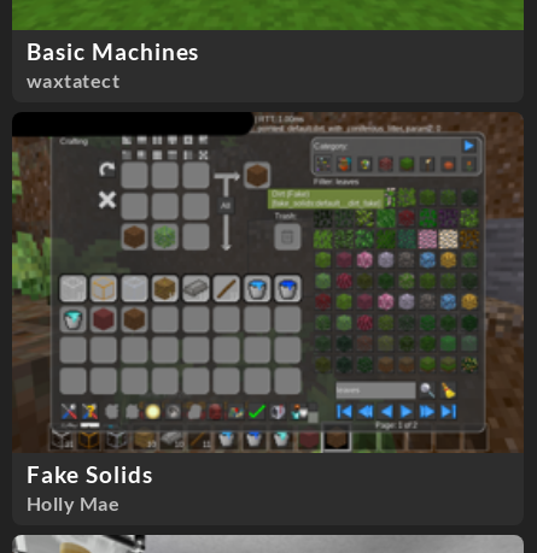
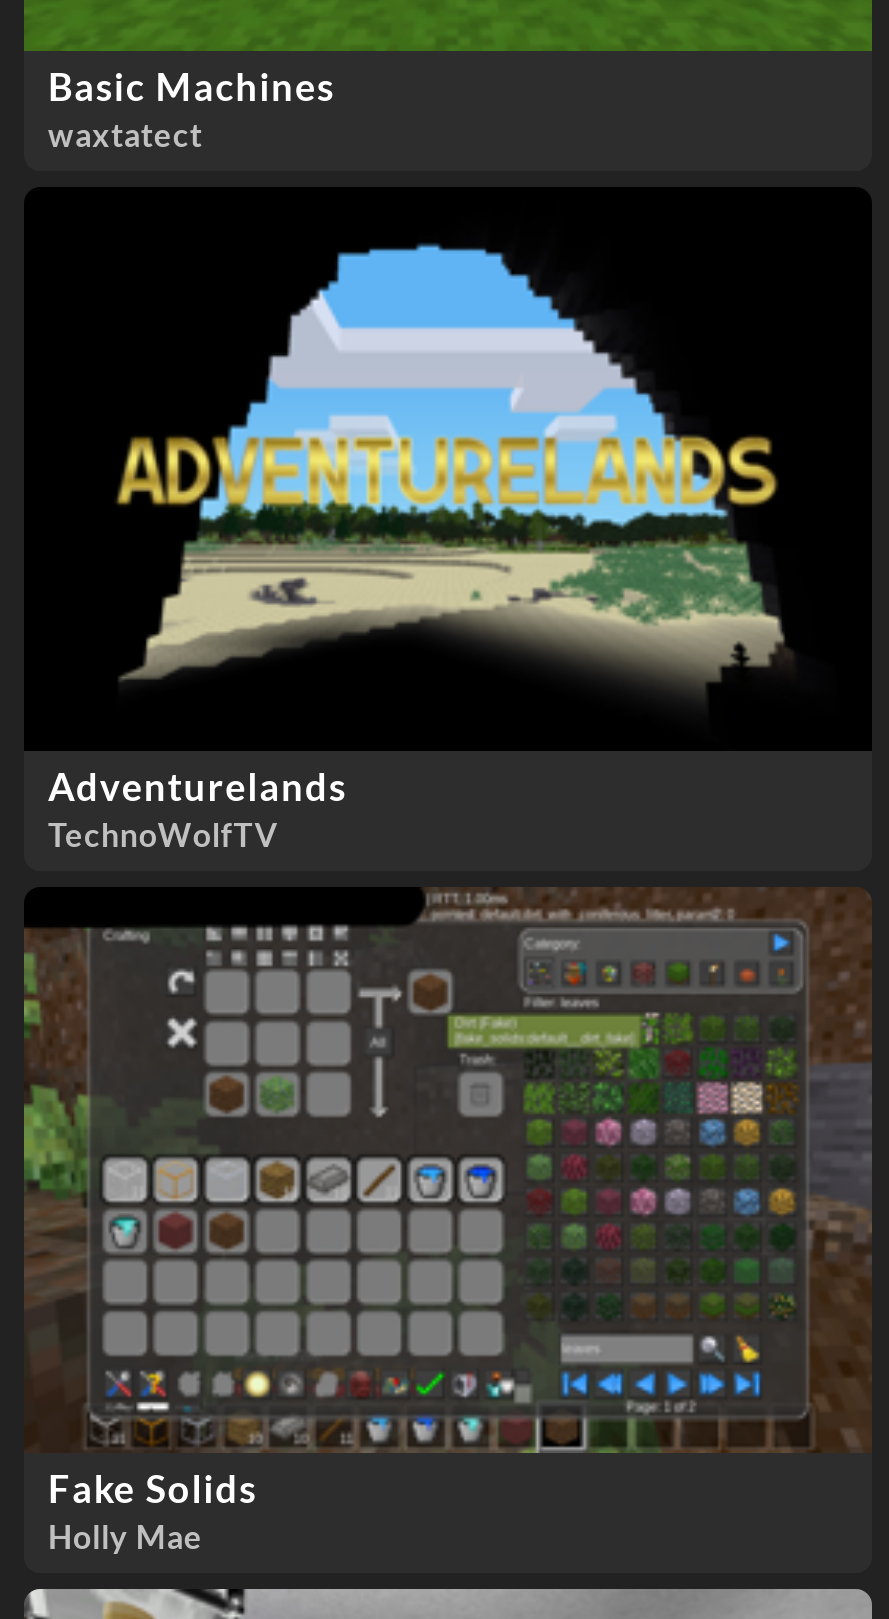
none -> [24,188,872,854] [image] | Adventurelands | TechnoWolfTV

